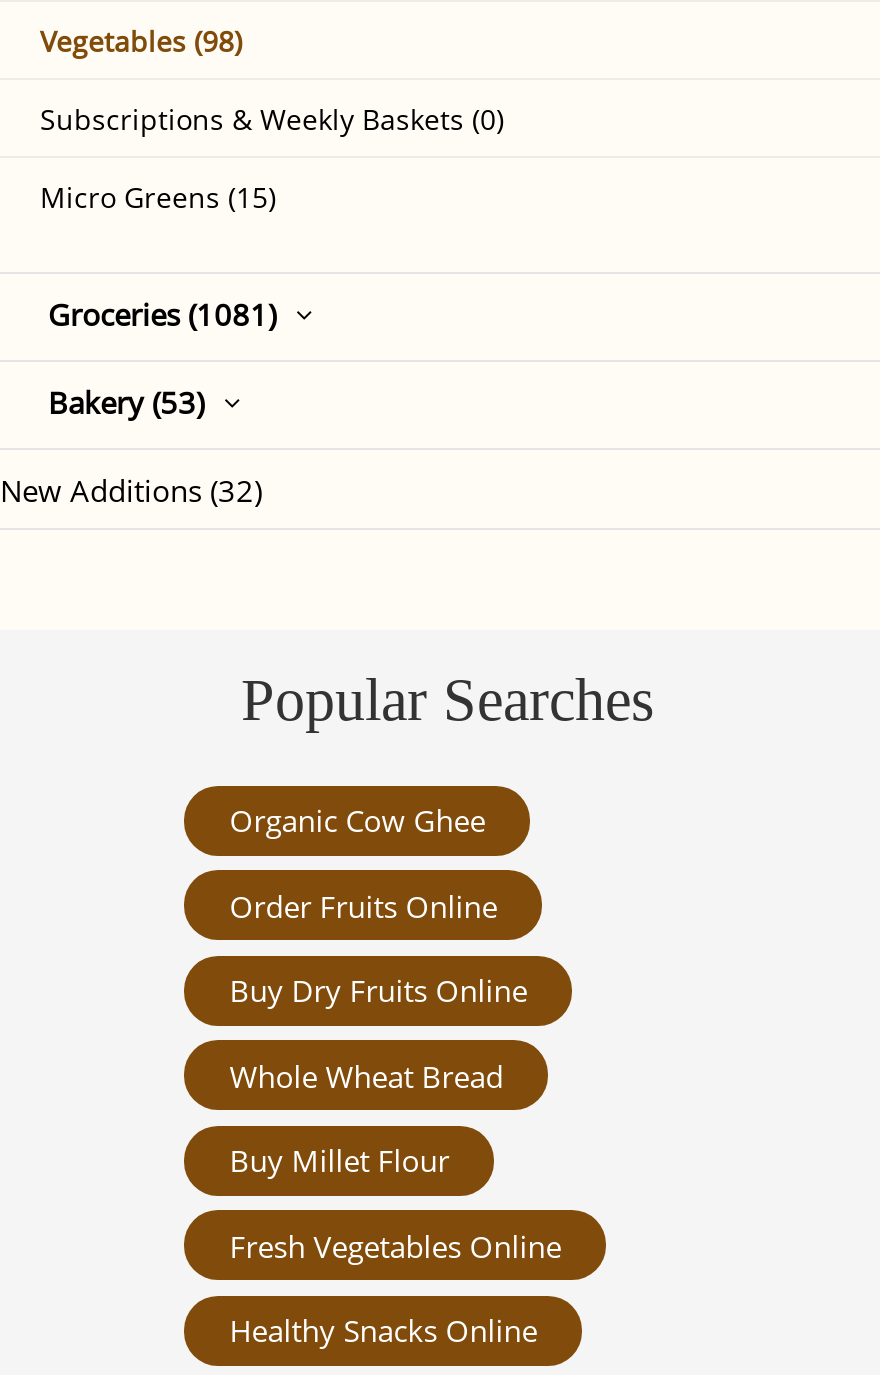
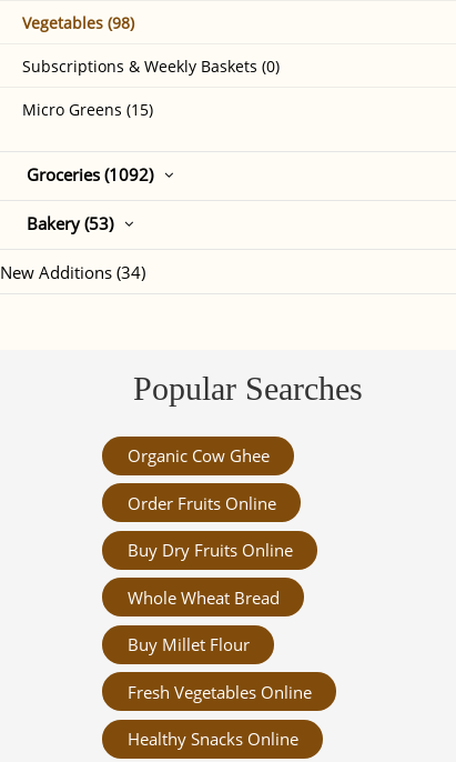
[48,294,276,334] Groceries (1081) -> [27,163,153,186] Groceries (1092)
[0,470,262,510] New Additions (32) -> [0,261,145,283] New Additions (34)

